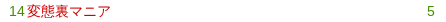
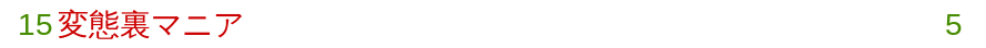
[9,3,111,19] 14 変態裏マニア -> [18,6,244,41] 15 変態裏マニア

